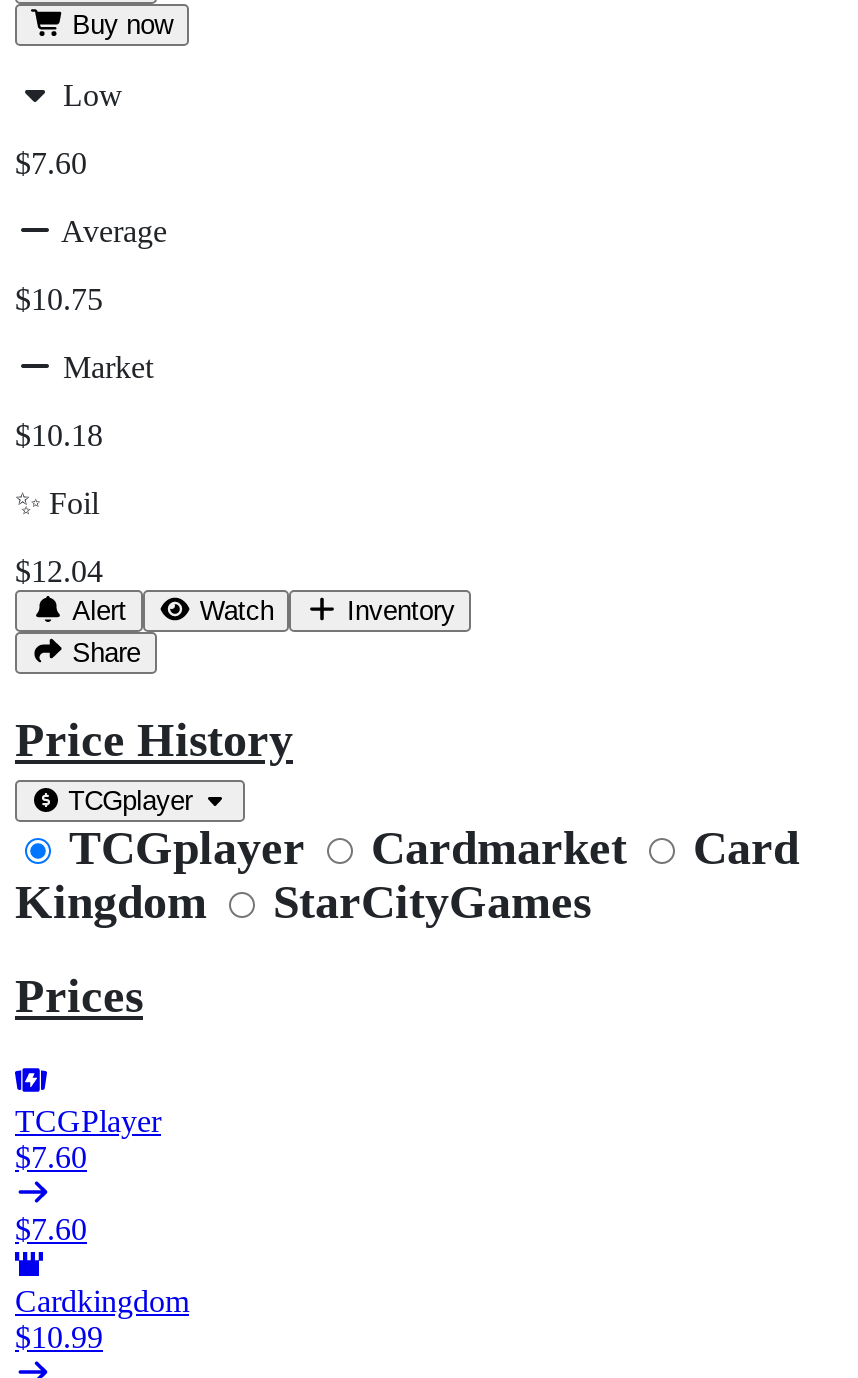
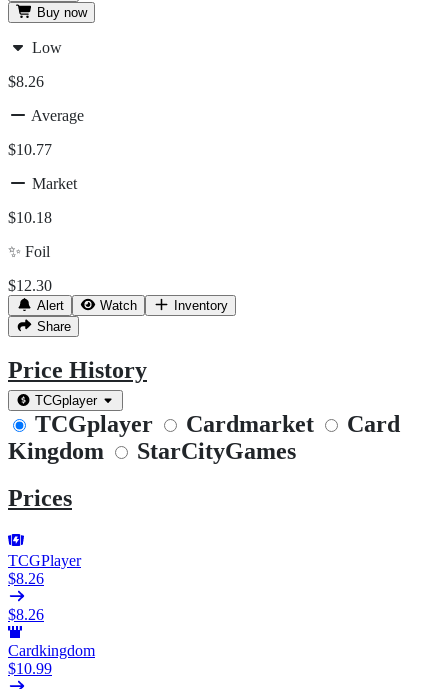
[15,146,87,180] $7.60 -> [8,73,44,90] $8.26
[15,282,103,316] $10.75 -> [8,141,52,158] $10.77
[15,554,103,588] $12.04 -> [8,277,52,294] $12.30
[15,1139,87,1173] $7.60 -> [8,569,44,586] $8.26
[15,1211,87,1245] $7.60 -> [8,605,44,622] $8.26

